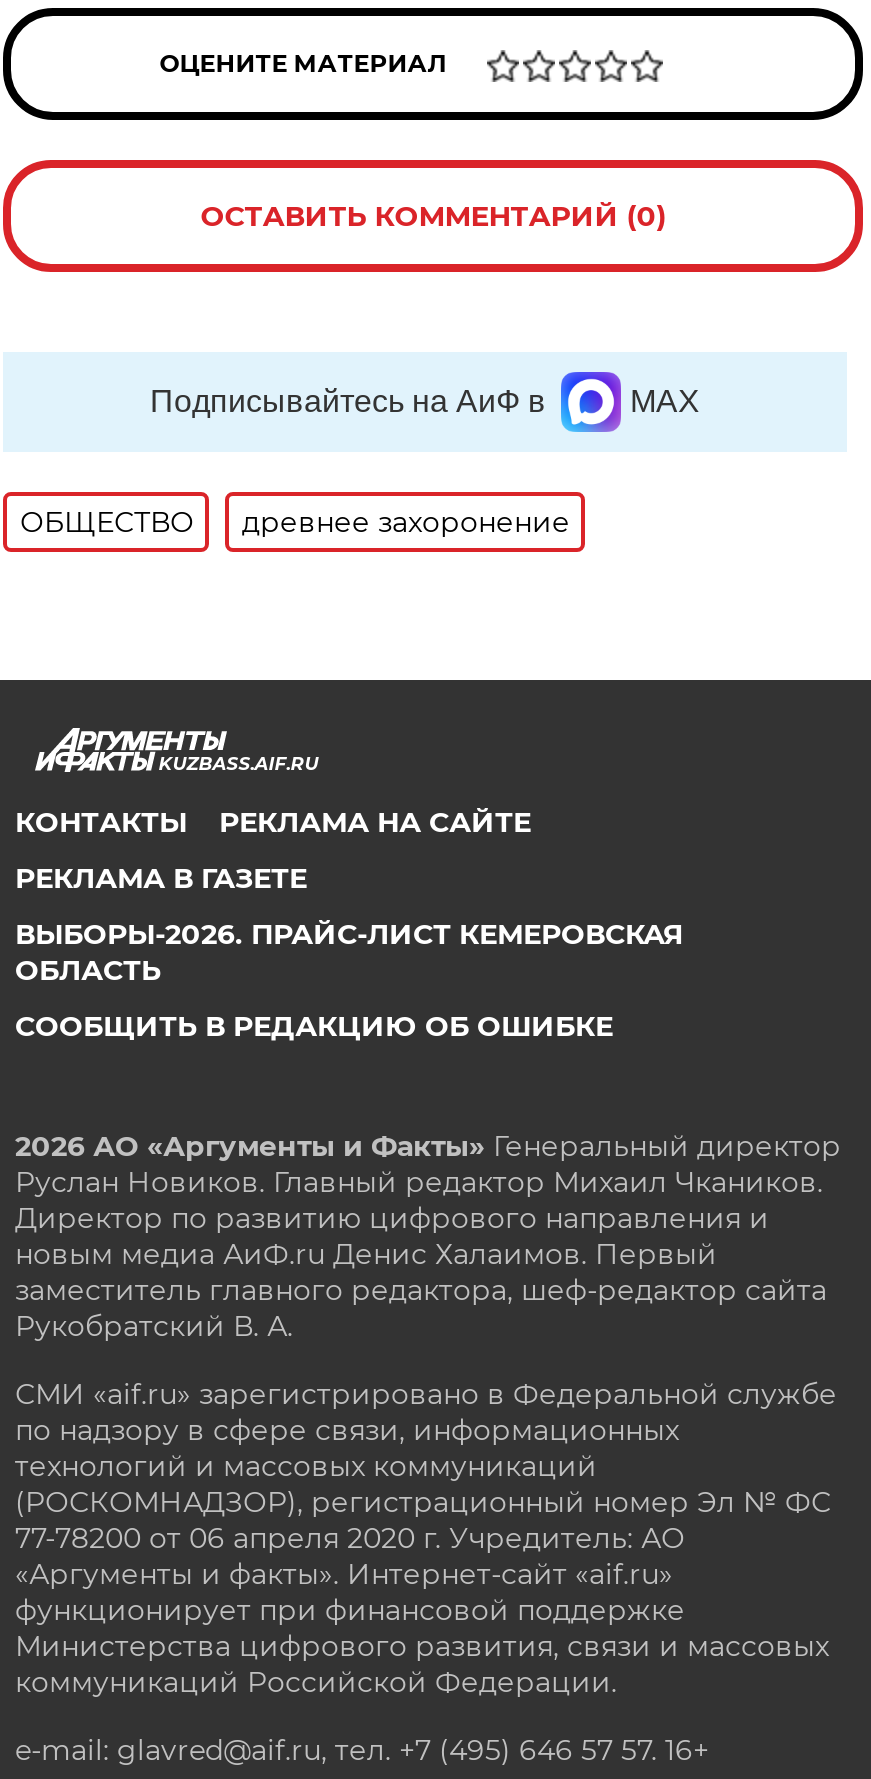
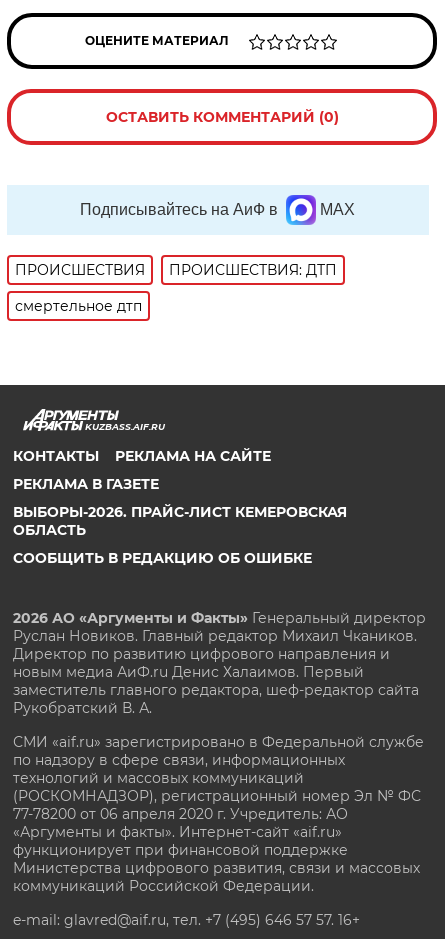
[20,504,570,540] ОБЩЕСТВО | древнее захоронение -> [15,261,337,315] ПРОИСШЕСТВИЯ | ПРОИСШЕСТВИЯ: ДТП | смертельное дтп

